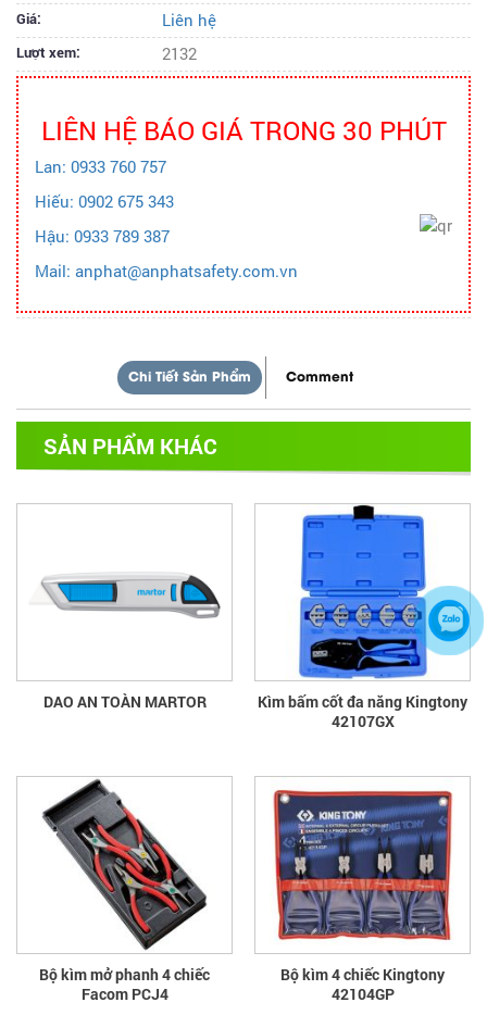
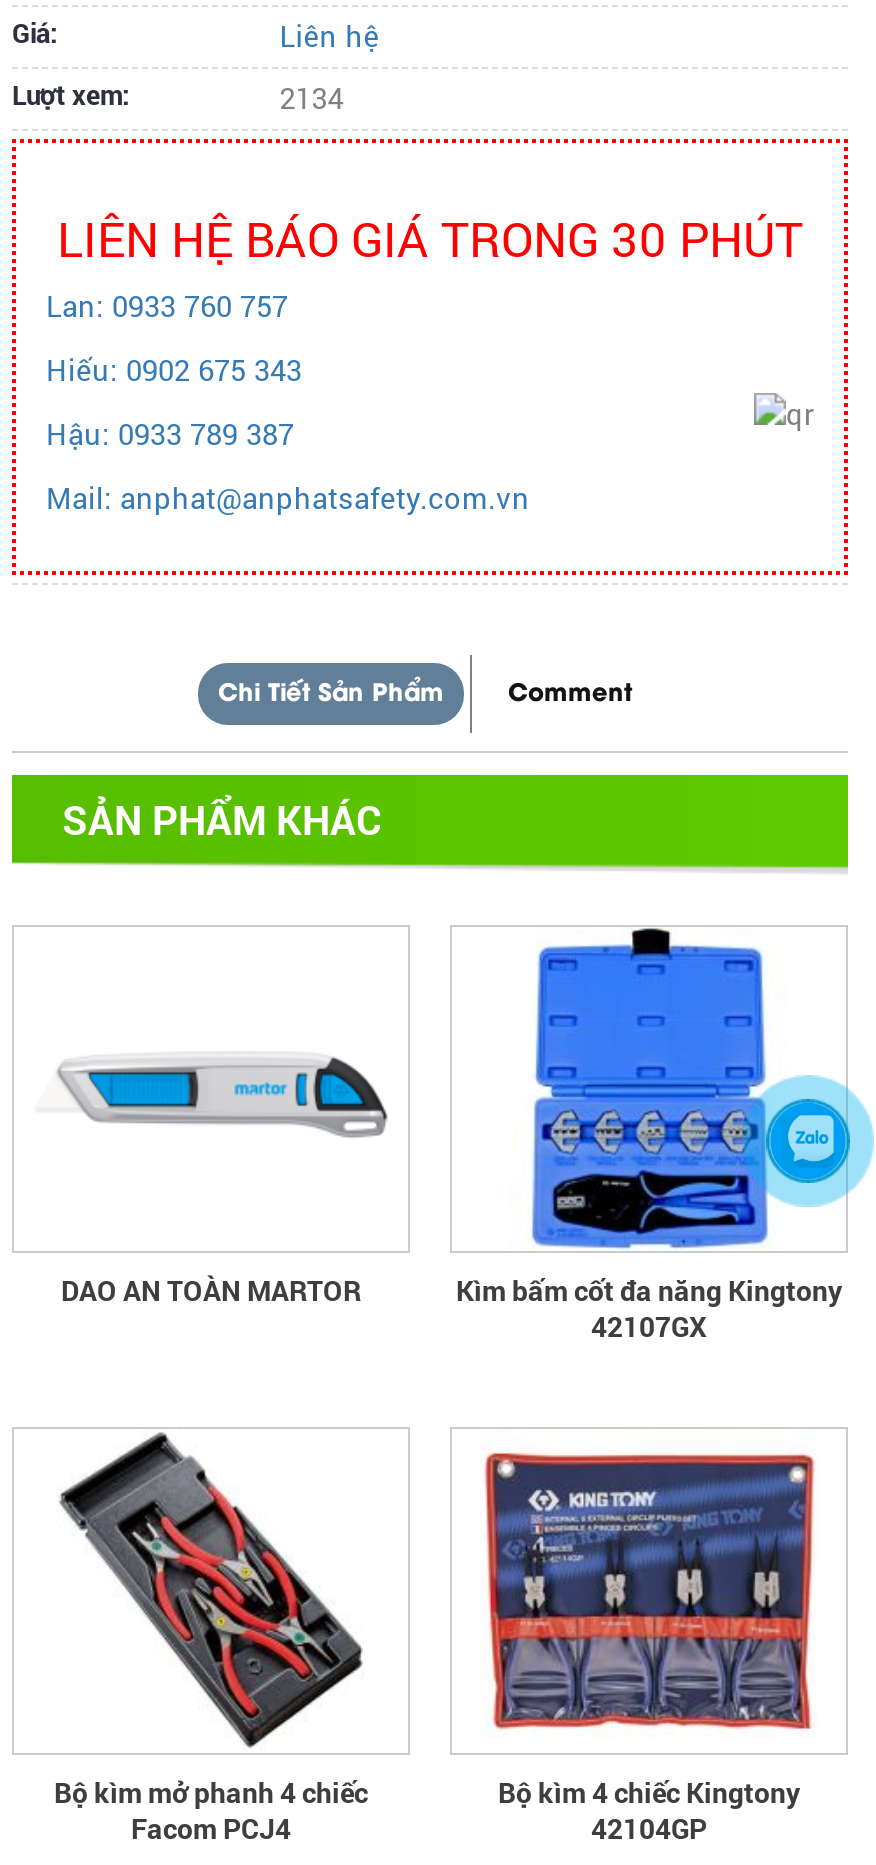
[162,44,197,64] 2132 -> [280,80,344,118] 2134

